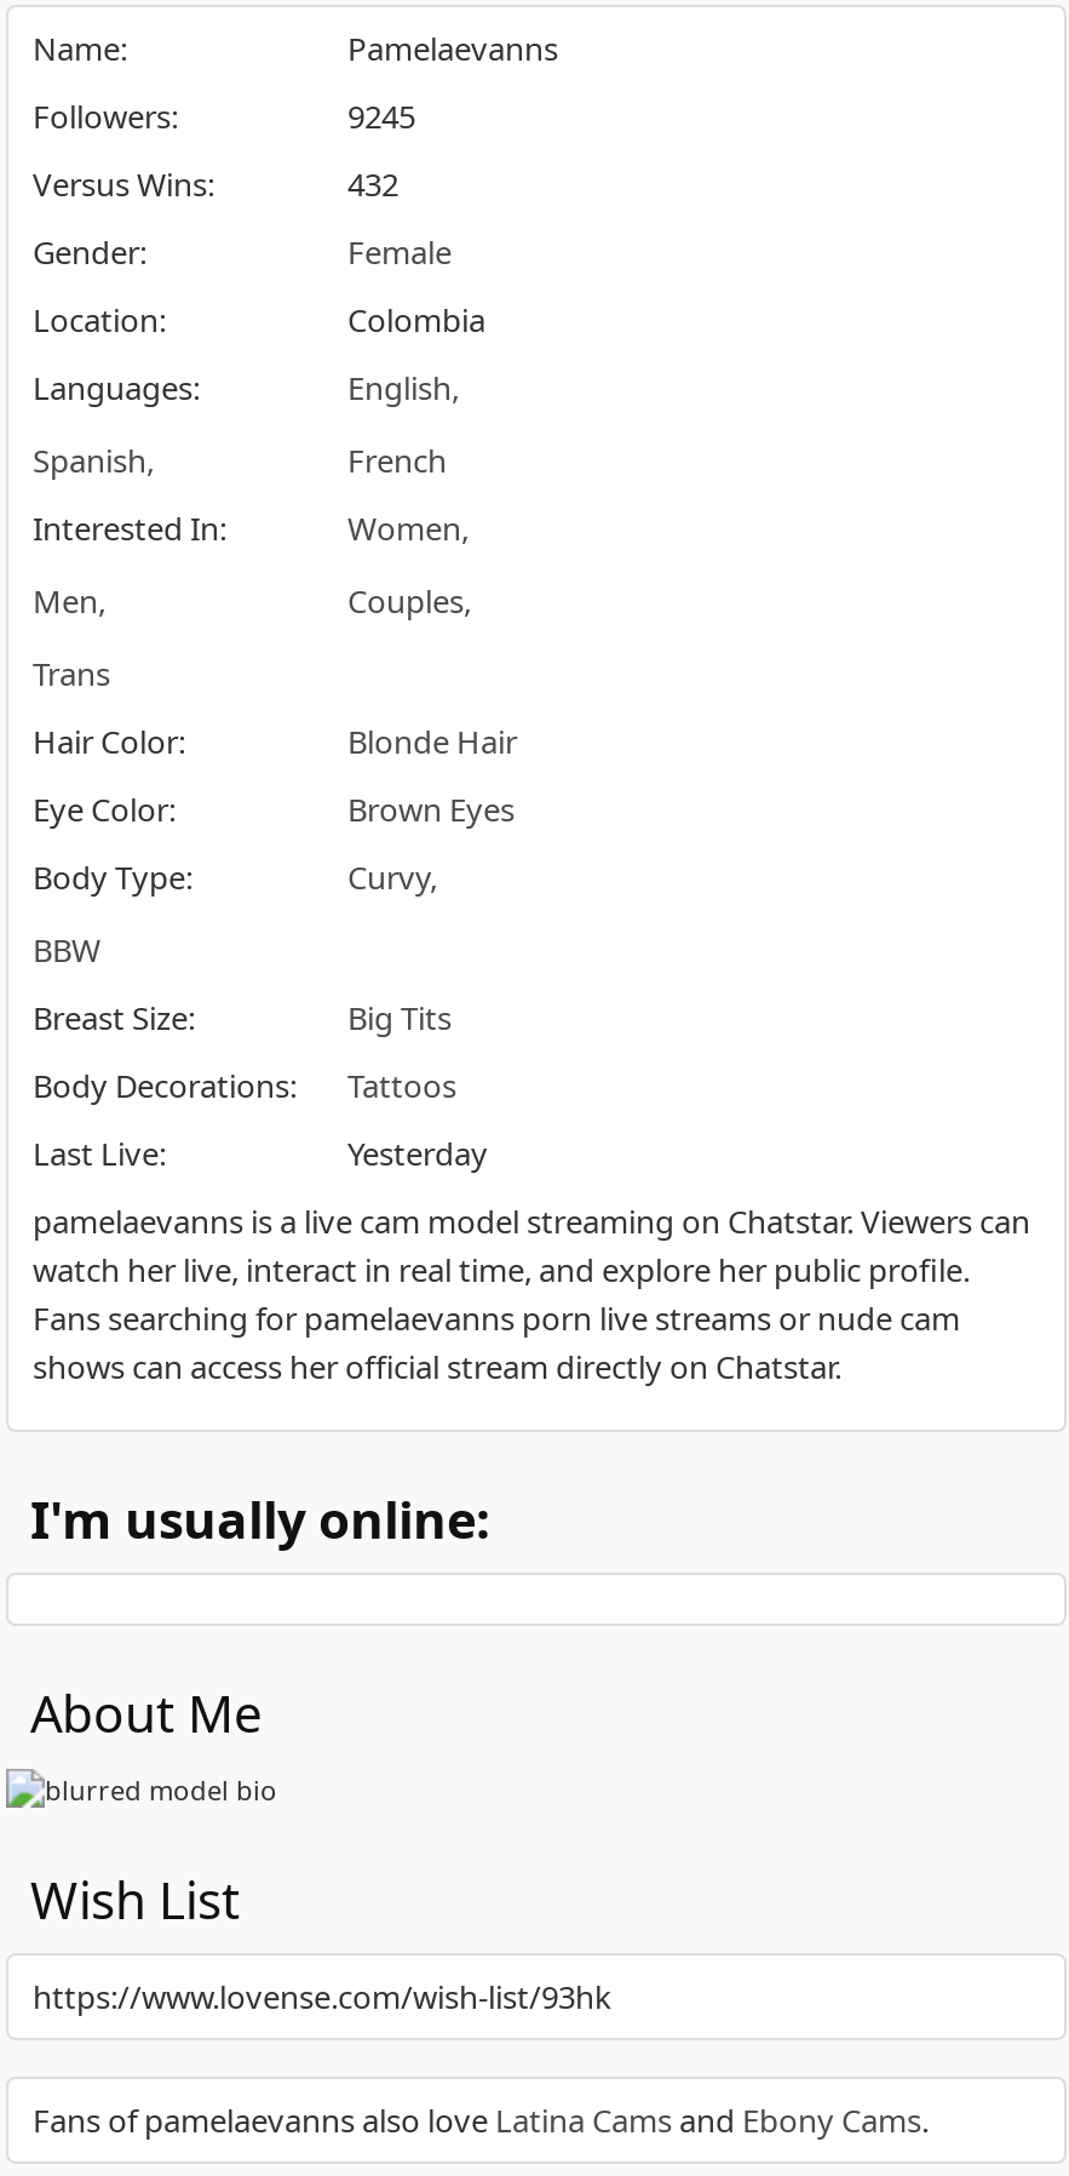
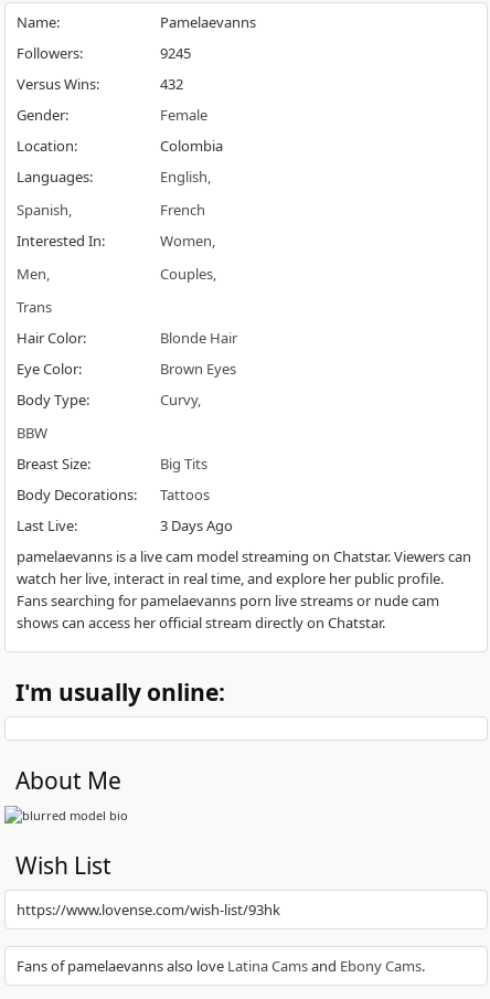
[347,1131,488,1175] Yesterday -> [160,515,233,535] 3 Days Ago

